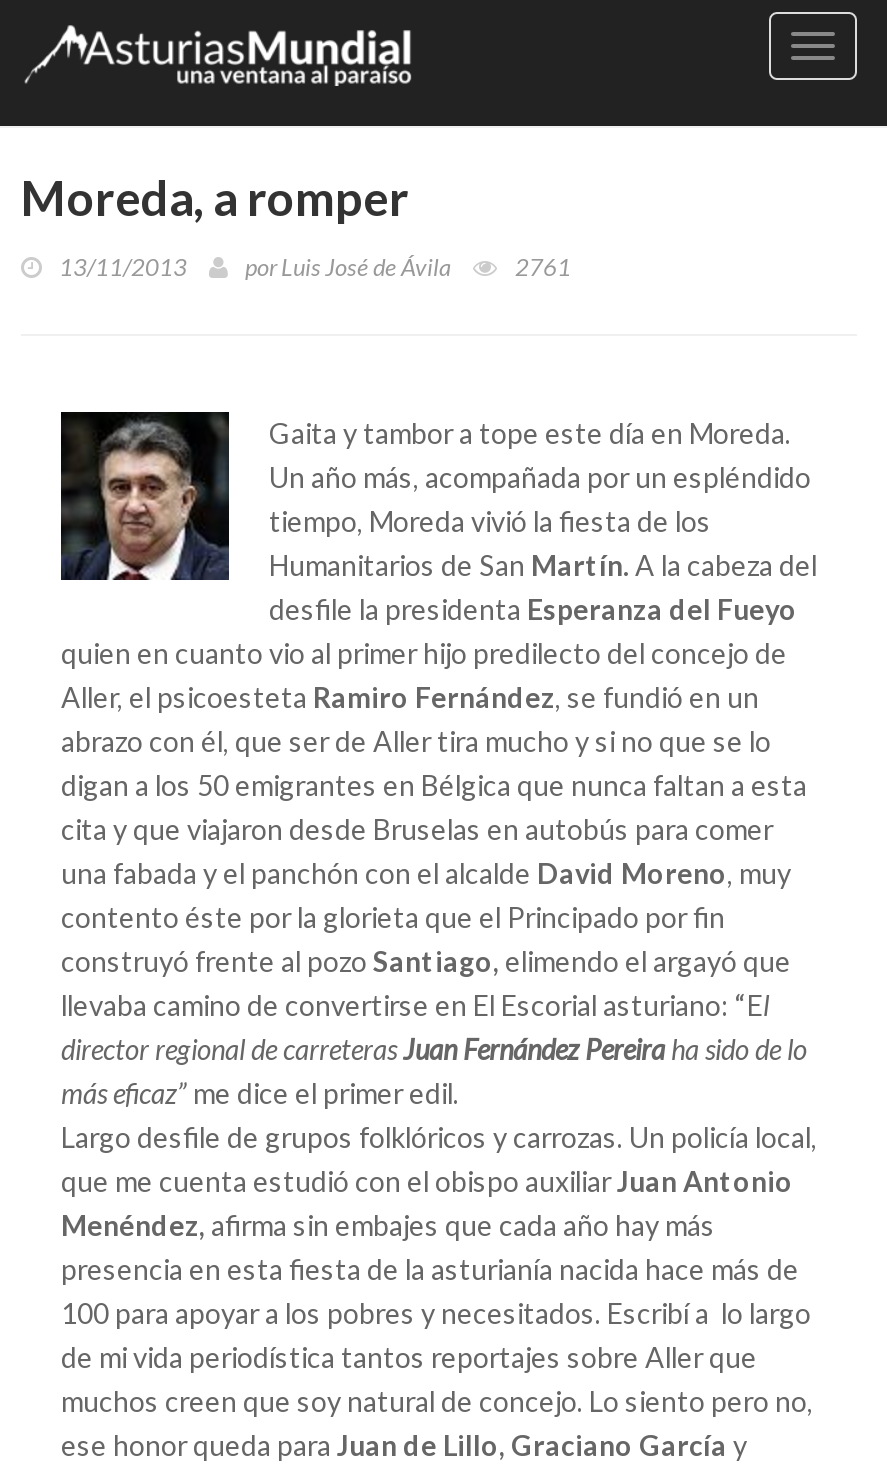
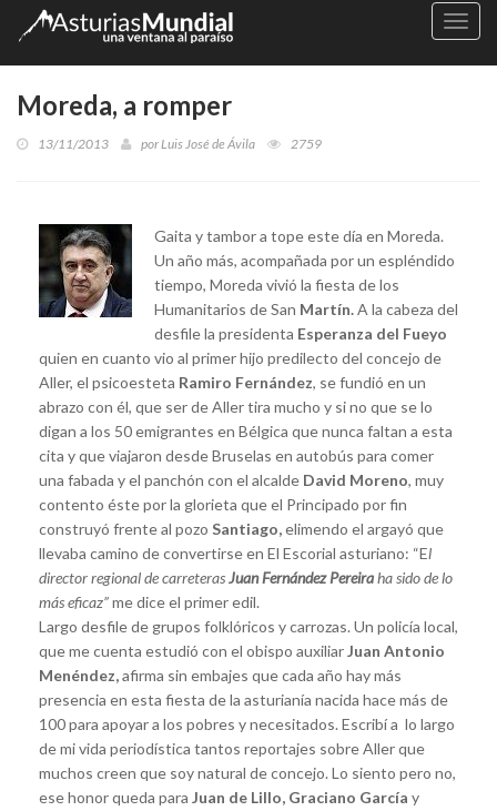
[515,252,571,282] 2761 -> [291,136,322,152] 2759

